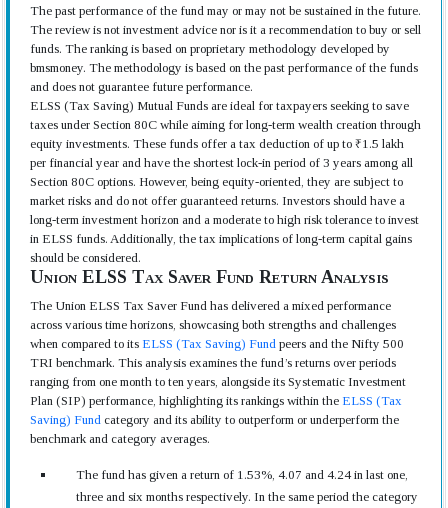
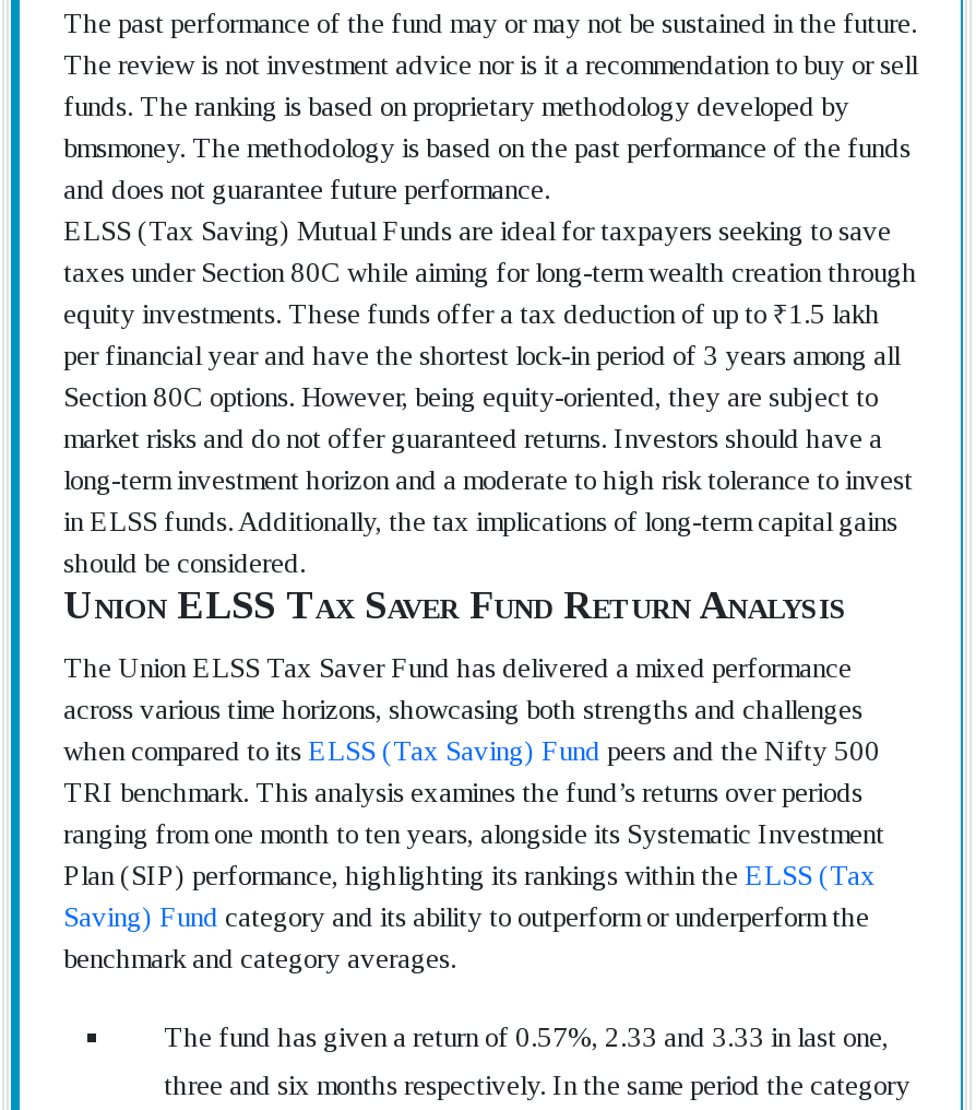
[76,467,408,482] The fund has given a return of 1.53%, 4.07 and 4.24 in last one, -> [164,1020,889,1053] The fund has given a return of 0.57%, 2.33 and 3.33 in last one,

